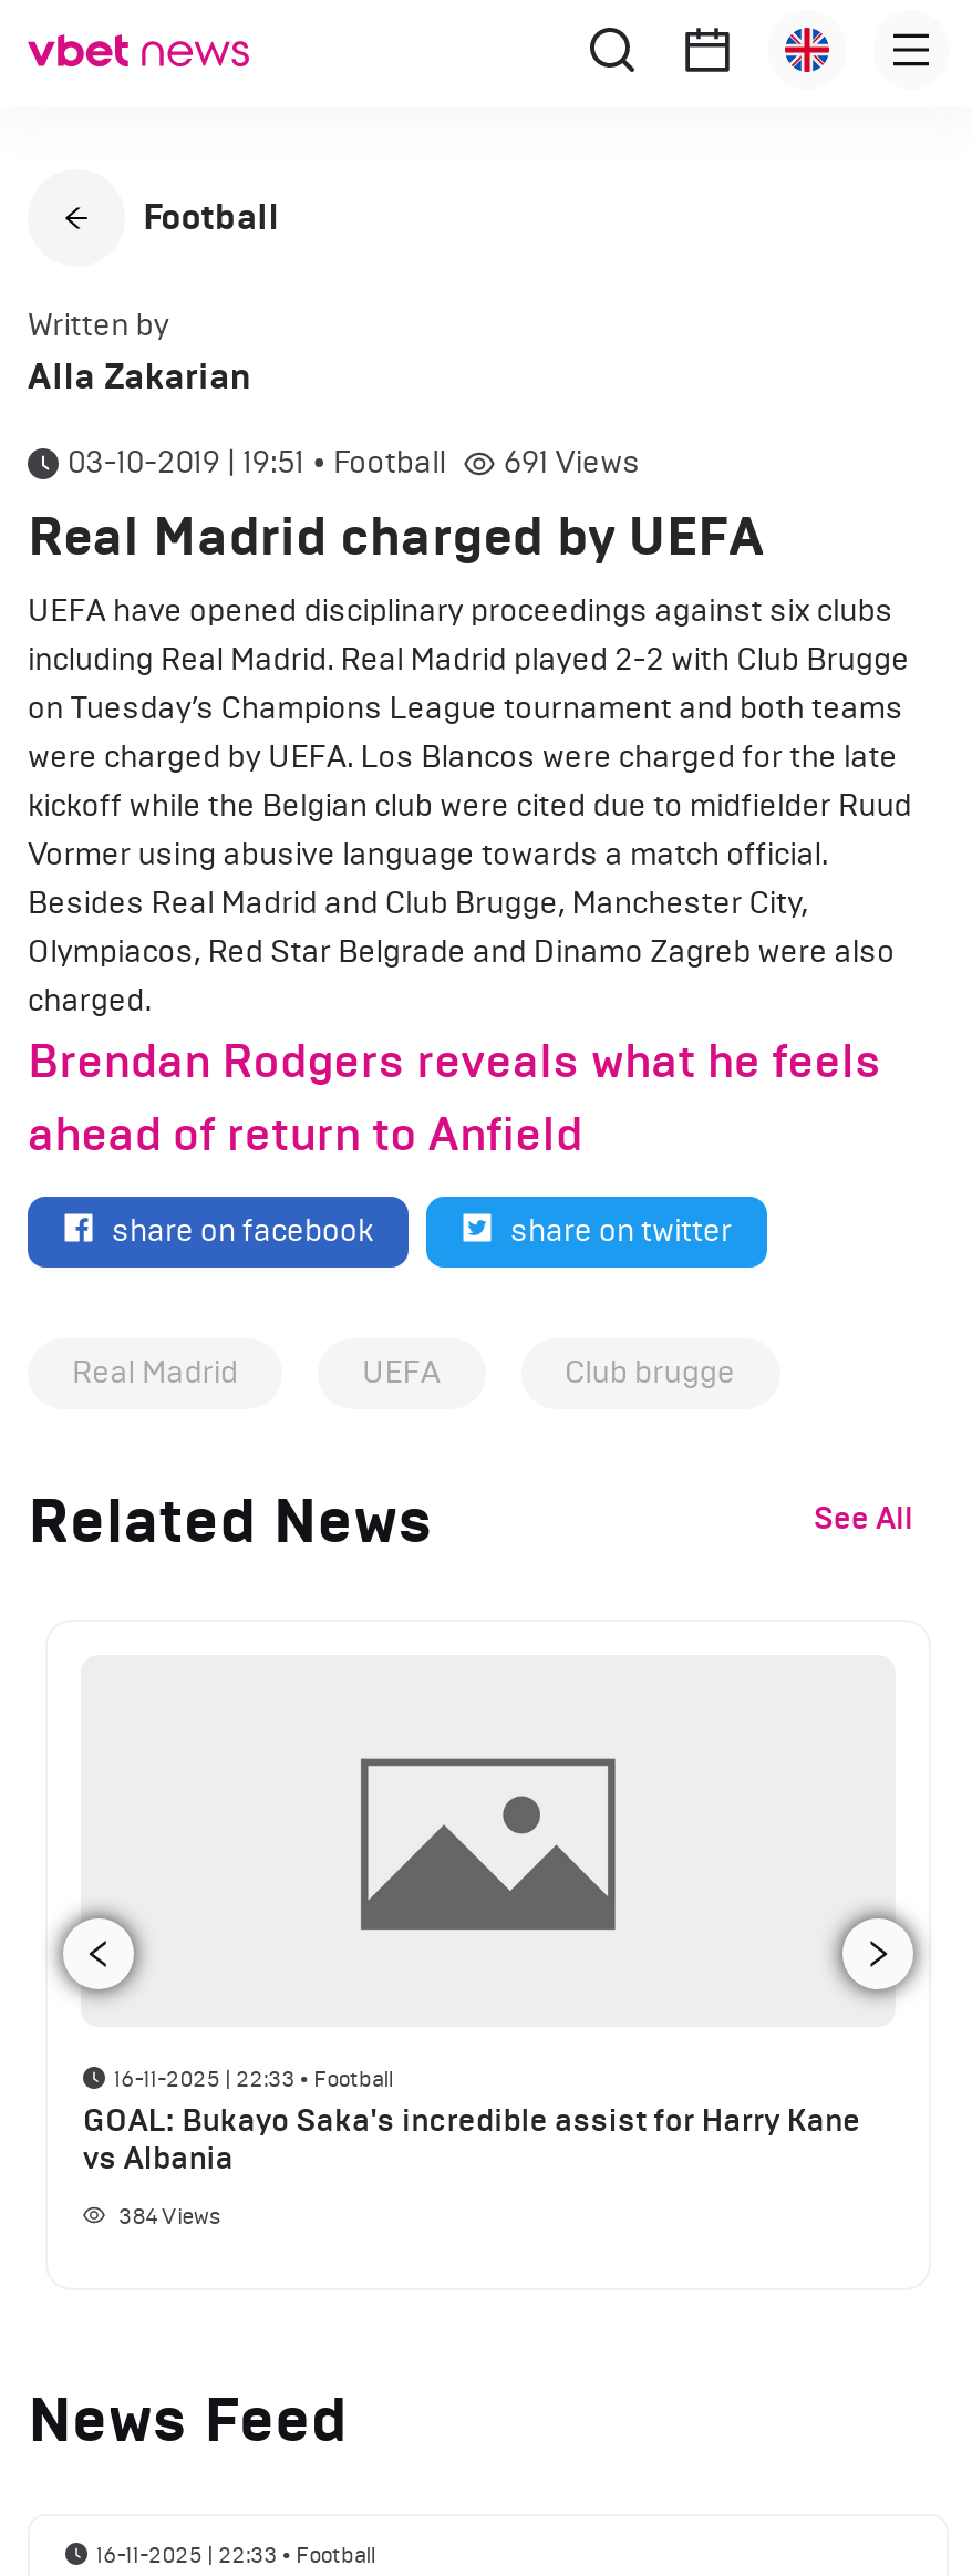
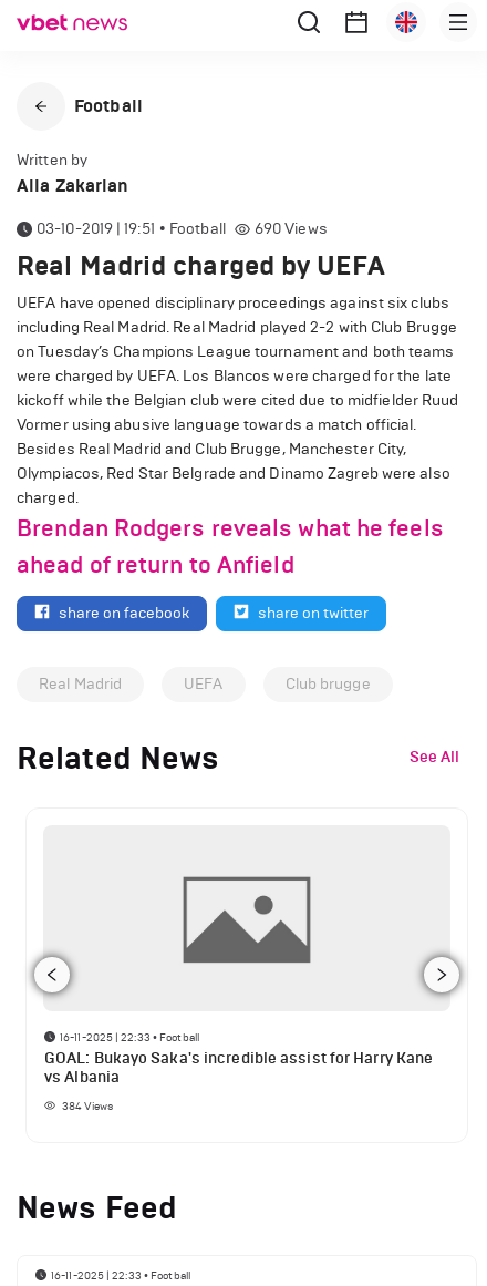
[503,444,641,482] 691 Views -> [254,219,327,238] 690 Views

